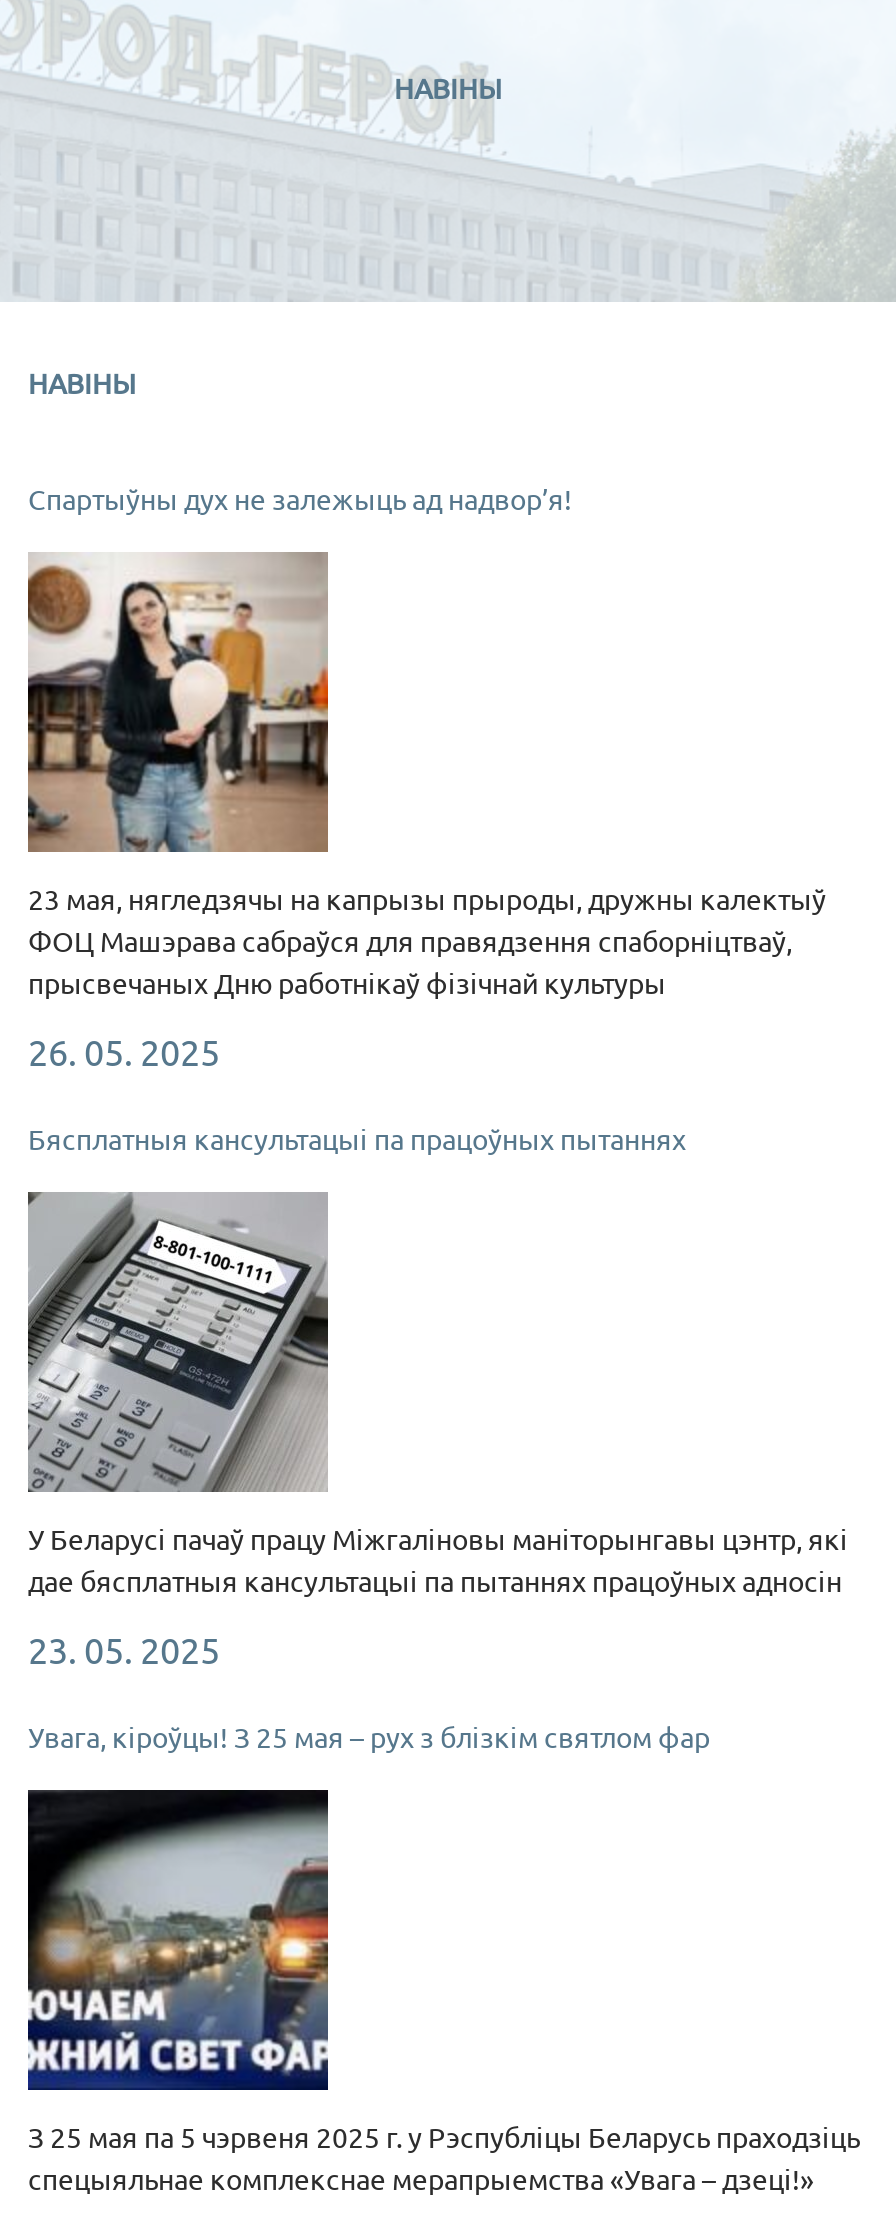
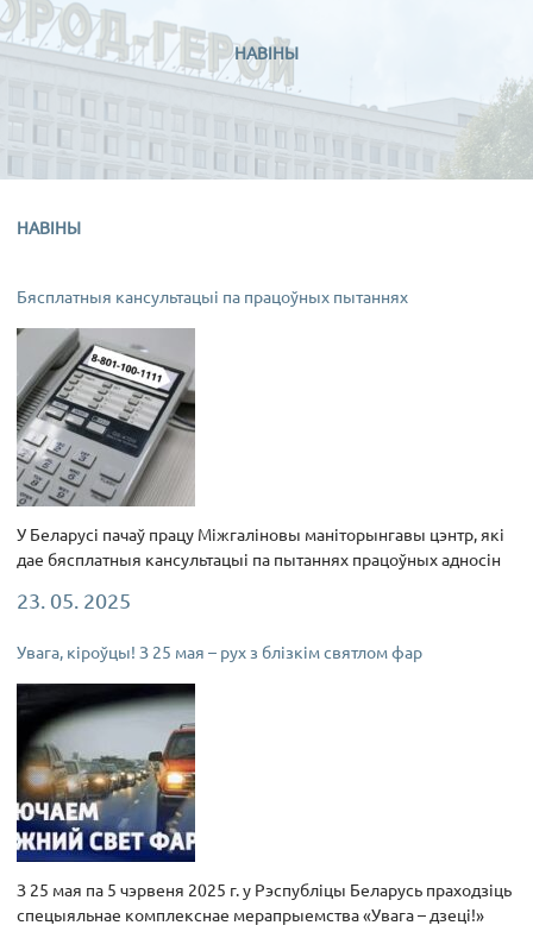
[28,480,572,516] Спартыўны дух не залежыць ад надвор’я! -> none
[28,554,826,1072] [image] | 23 мая, нягледзячы на капрызы прыроды, дружны калектыў | ФОЦ Машэрава сабраўся для правядзення спаборніцтваў, | прысвечаных Дню работнікаў фізічнай культуры | 26. 05. 2025 -> none

